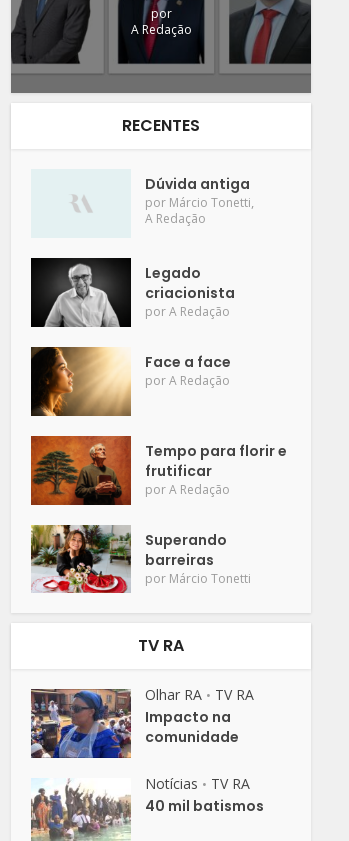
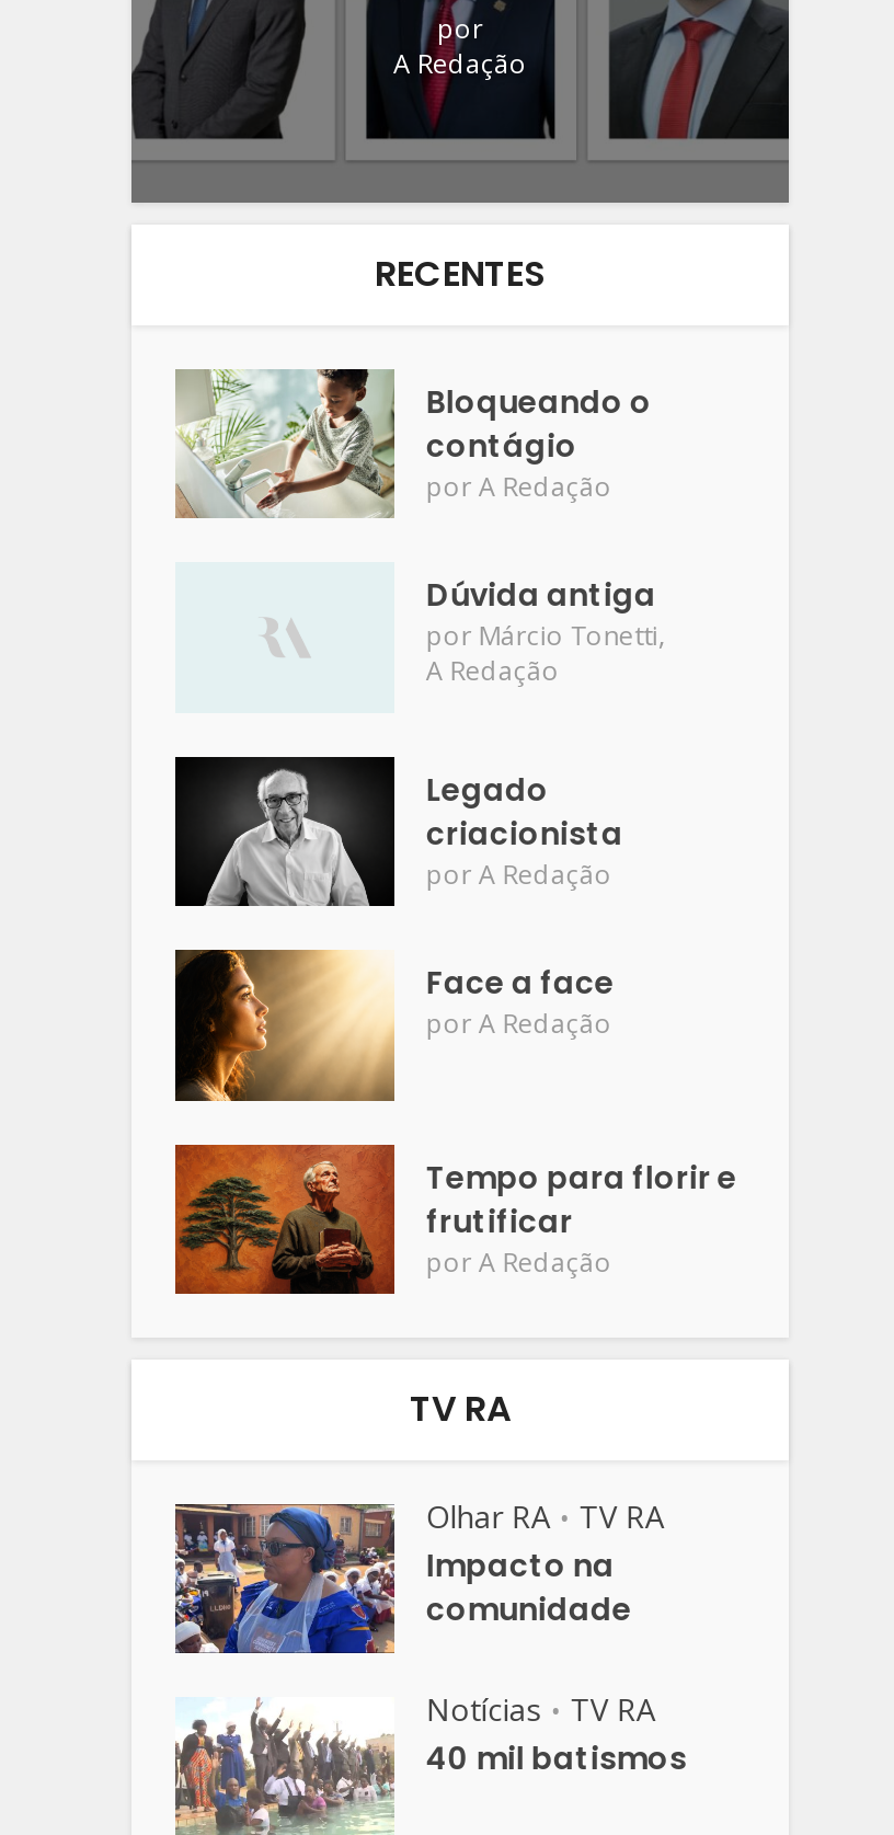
none -> [173,366,652,519] [image] | Bloqueando o | contágio | por A Redação
moved [33,174,287,498] -> [180,574,737,1280]: [image] | Dúvida antiga | por Márcio Tonetti, | ... | frutificar | por A Redação
[30,524,251,594] [image] | Superando | barreiras | por Márcio Tonetti -> none

